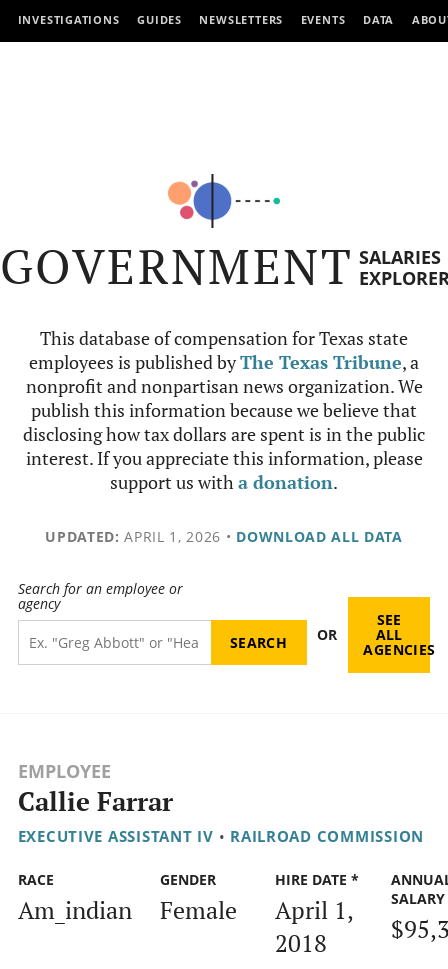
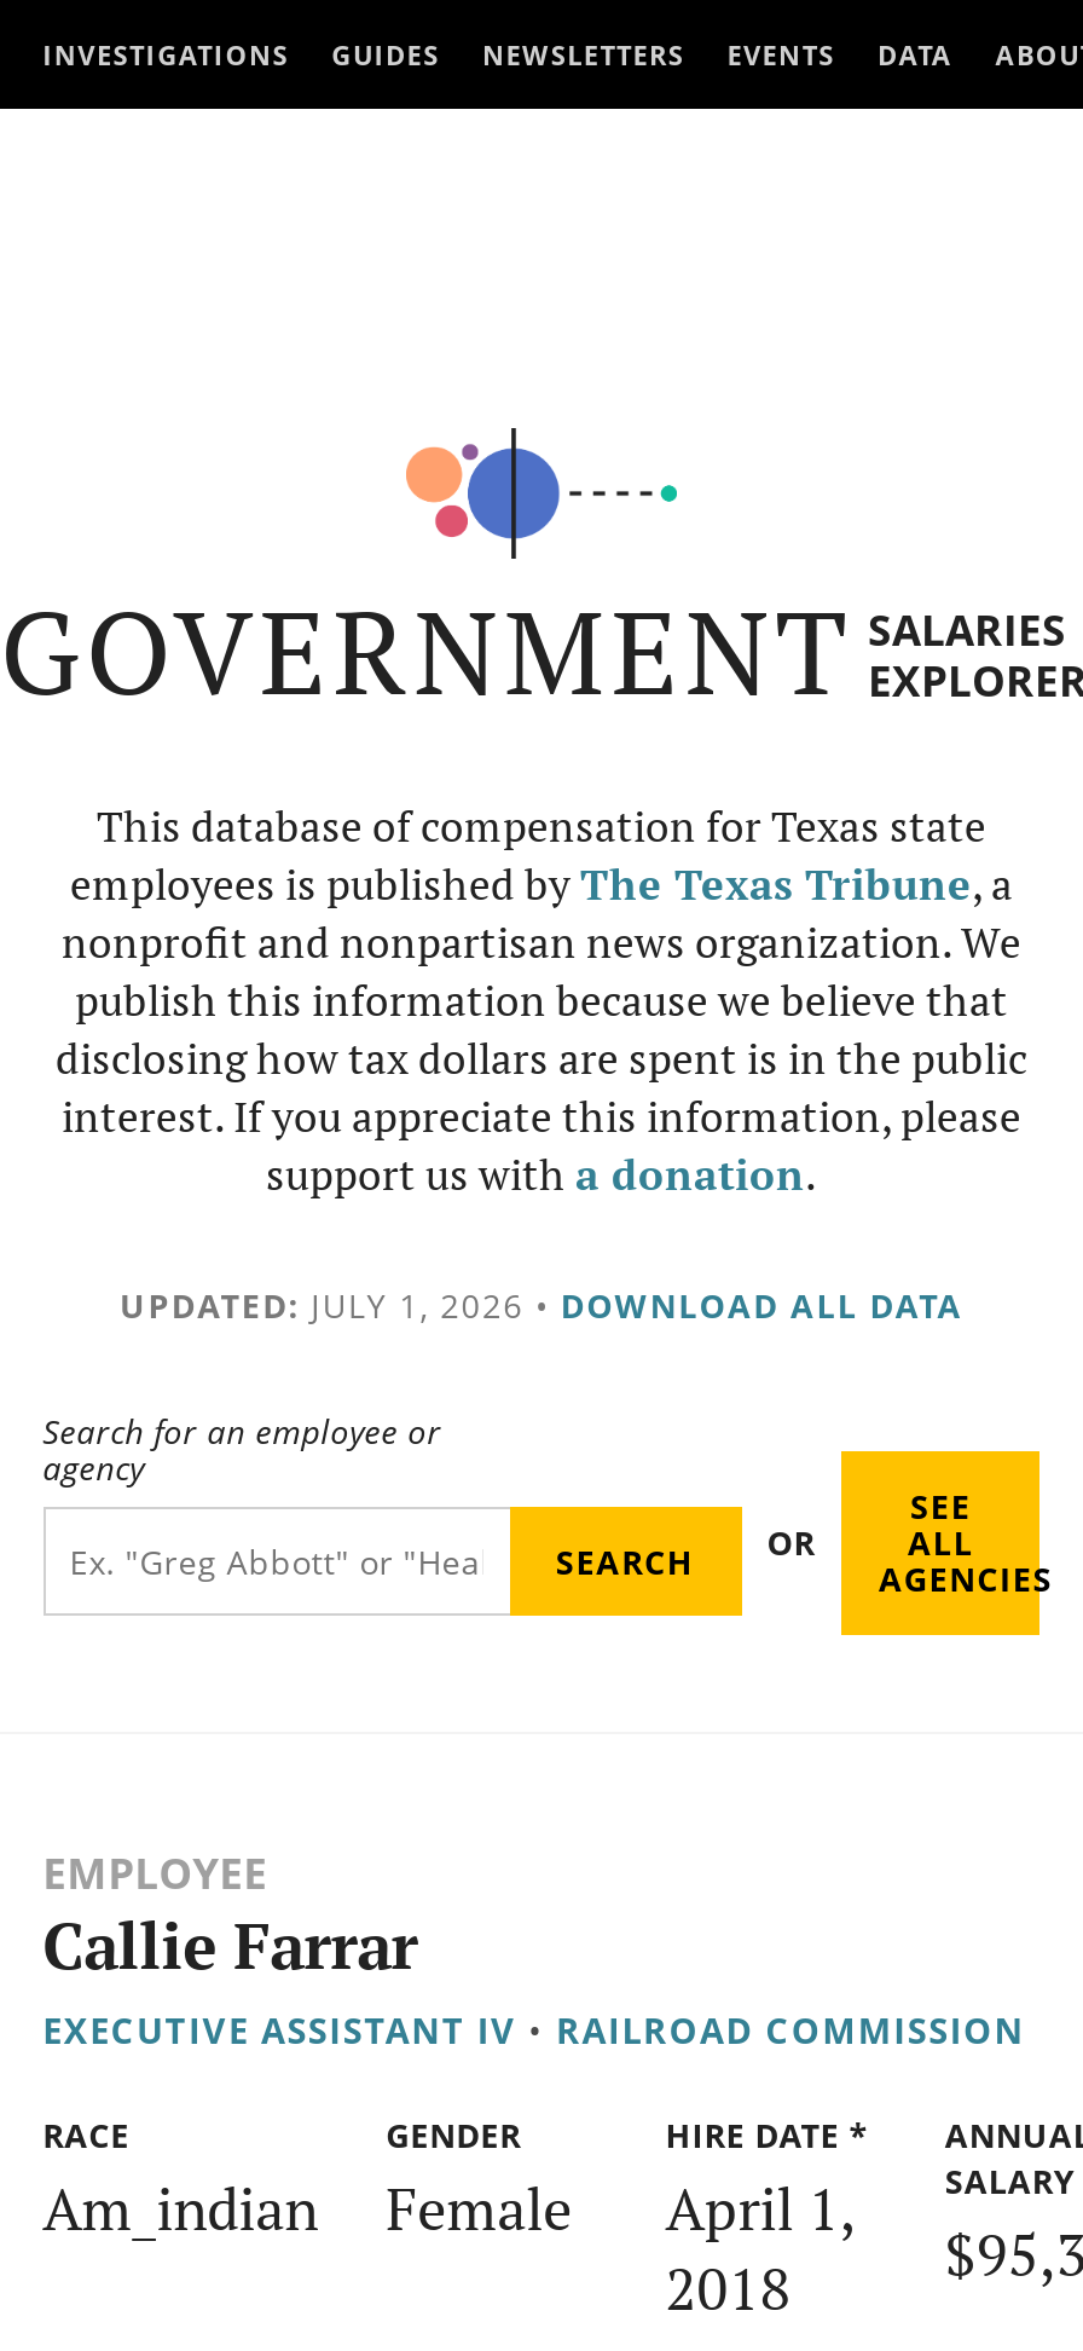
[45,527,403,546] UPDATED: APRIL 1, 2026 • DOWNLOAD ALL DATA -> [120,1282,963,1328] UPDATED: JULY 1, 2026 • DOWNLOAD ALL DATA

